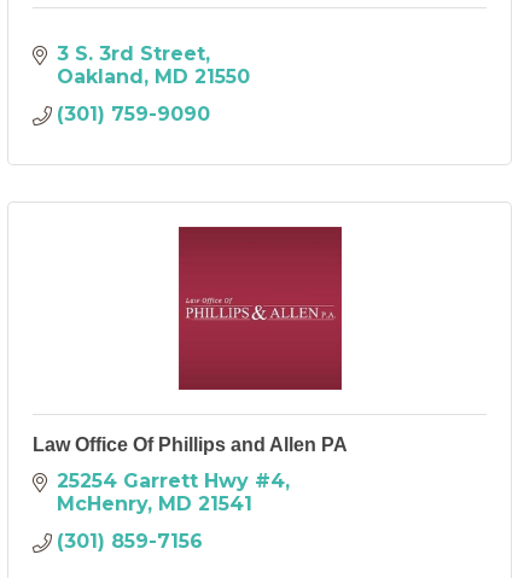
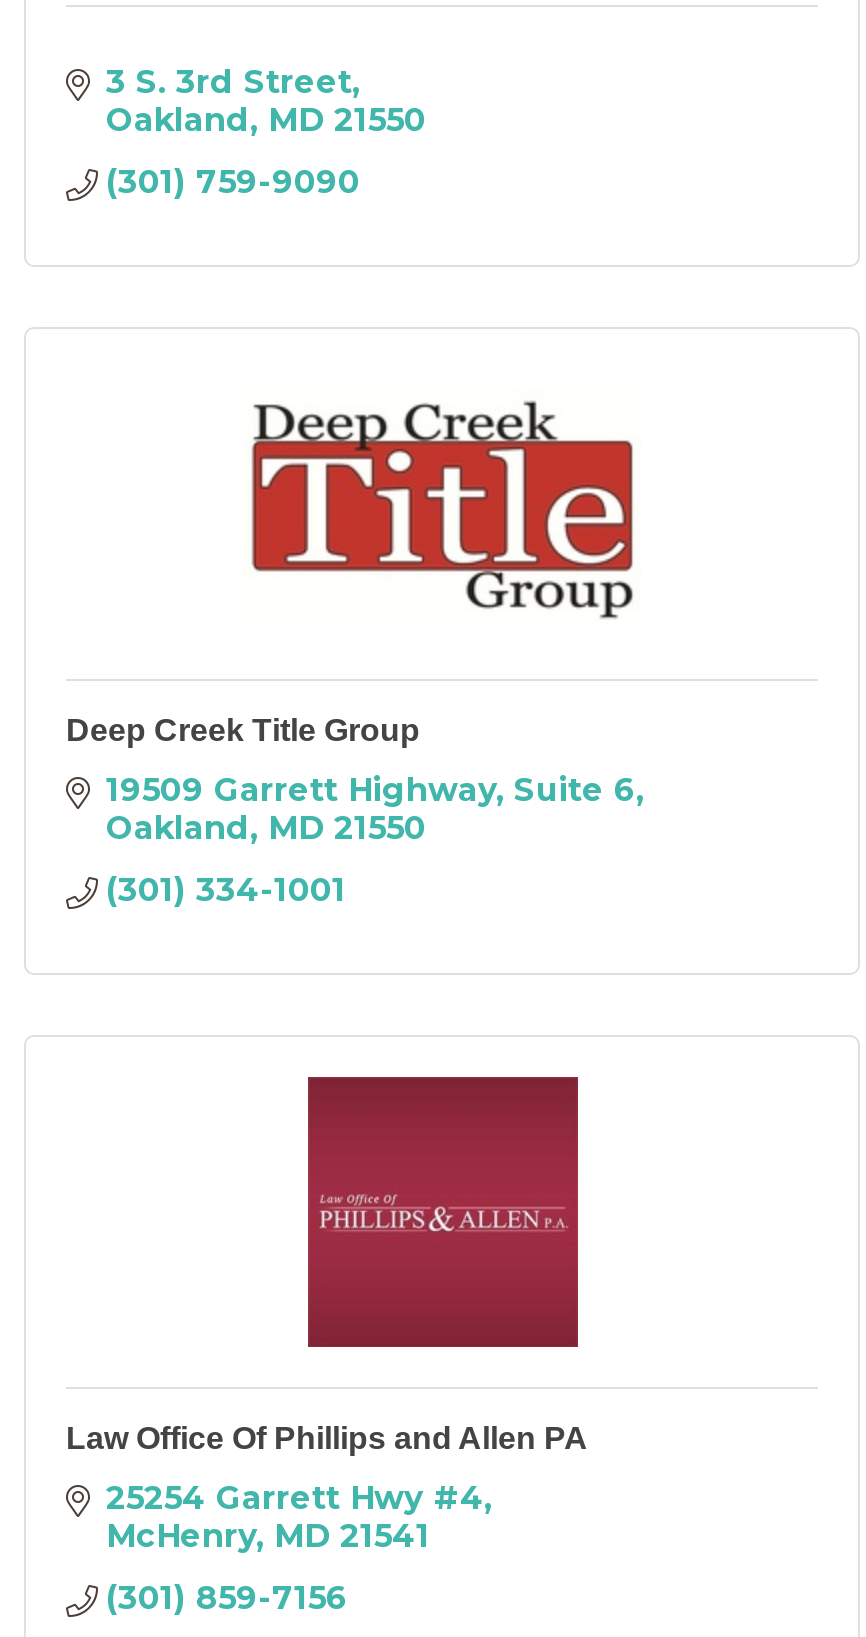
none -> [66,712,636,908] Deep Creek Title Group | 19509 Garrett Highway, Suite 6 | Oakland MD 21550 | (301) 334-1001
none -> [250,399,634,621] [image]

